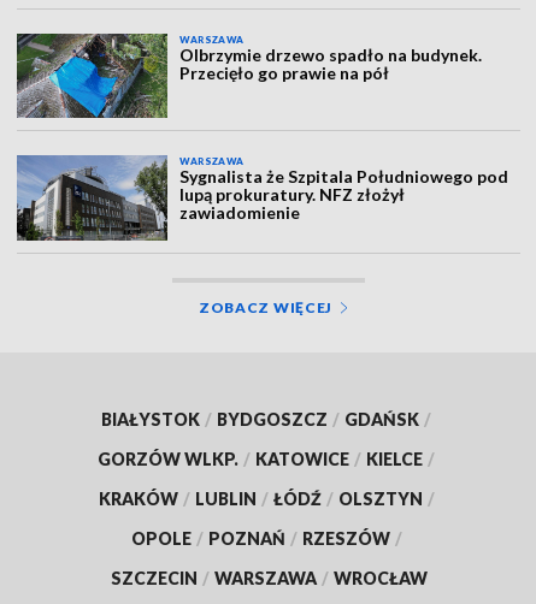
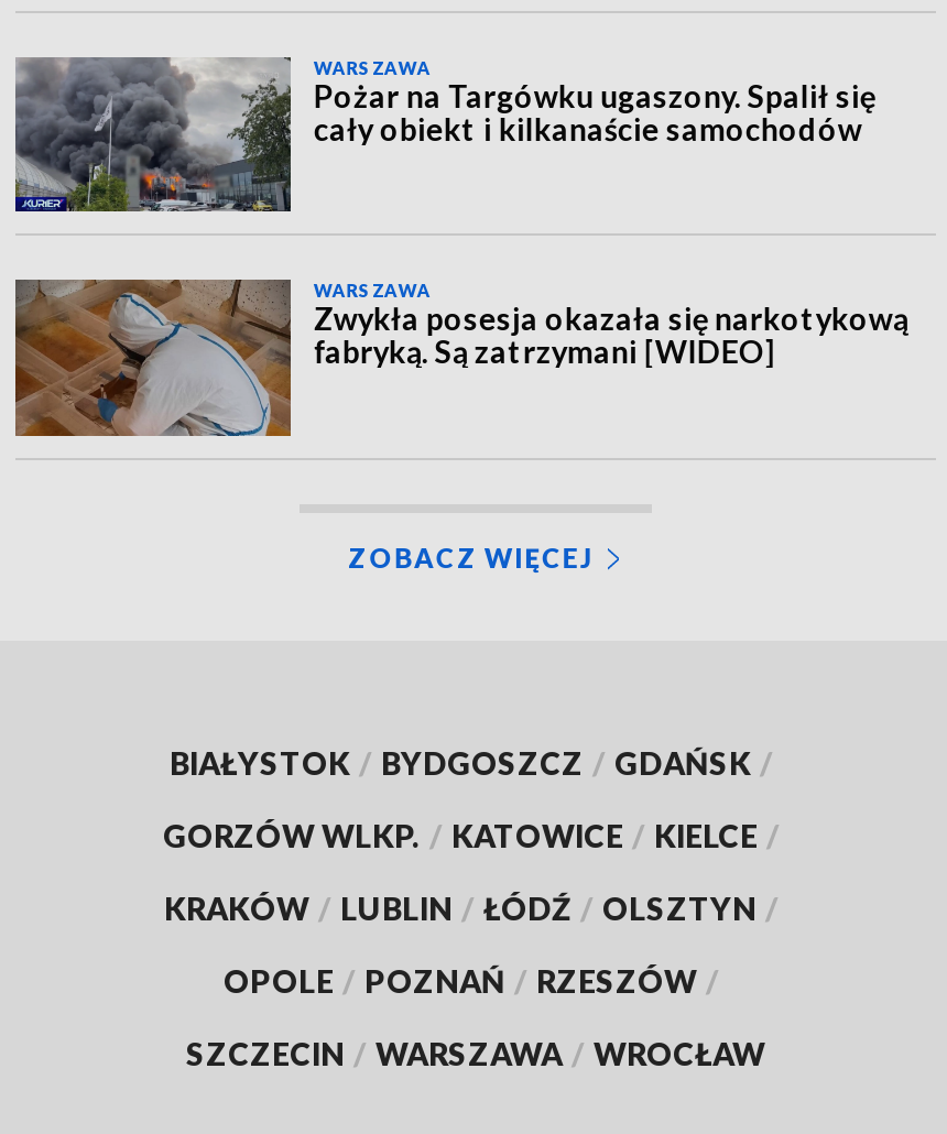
[16,32,482,119] [image] | Olbrzymie drzewo spadło na budynek. | Przecięło go prawie na pół -> [13,57,875,214] [image] | Pożar na Targówku ugaszony. Spalił się | cały obiekt i kilkanaście samochodów
[16,154,509,242] [image] | Sygnalista że Szpitala Południowego pod | lupą prokuratury. NFZ złożył | zawiadomienie -> [13,277,908,438] [image] | Zwykła posesja okazała się narkotykową | fabryką. Są zatrzymani [WIDEO]

